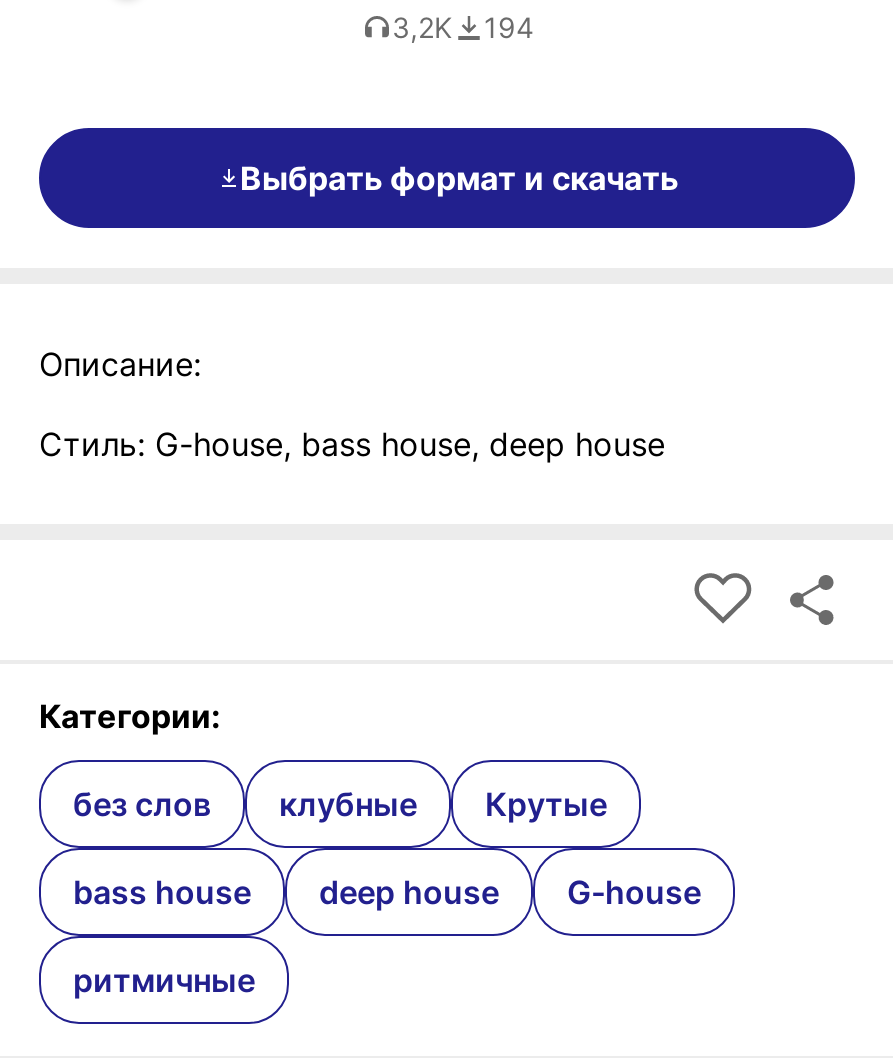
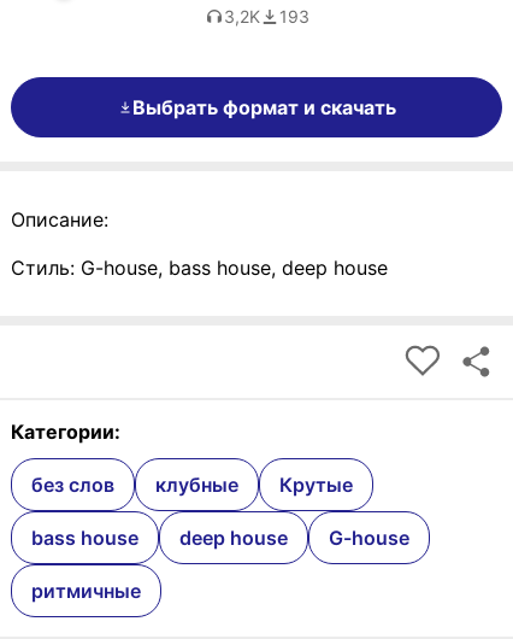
[392,10,534,44] 3,2K 194 -> [223,6,309,27] 3,2K 193

